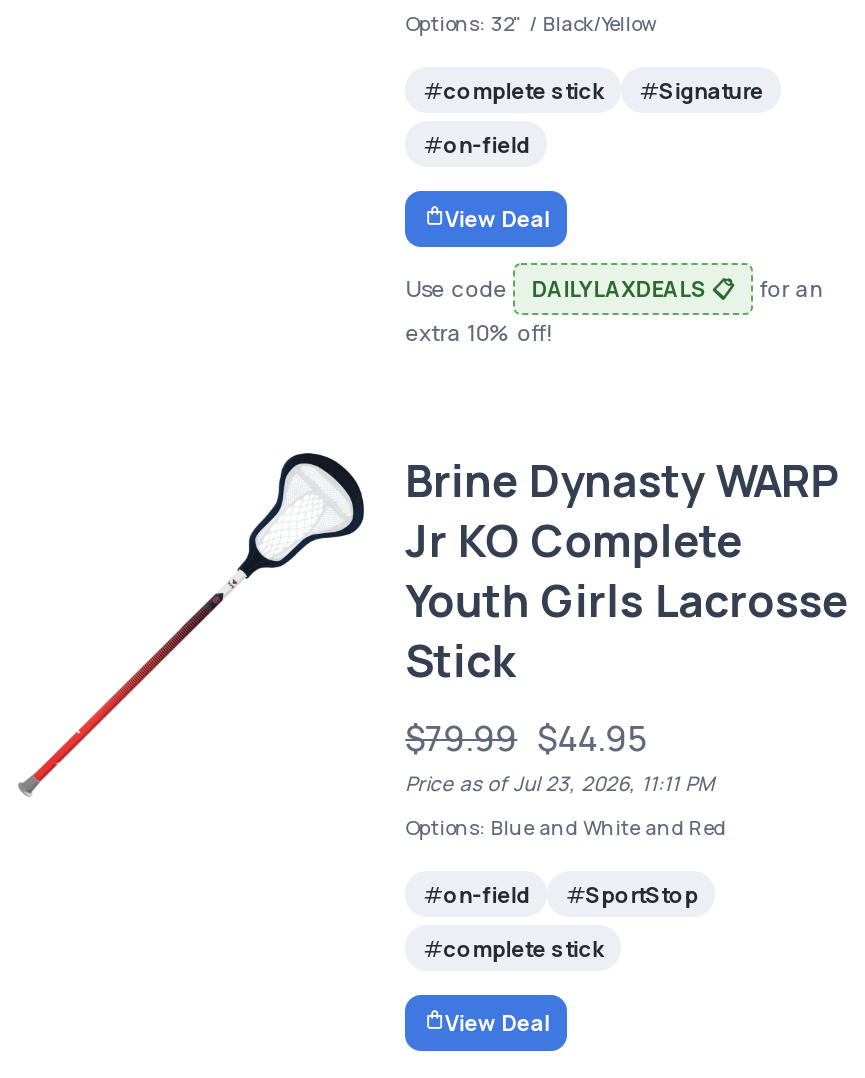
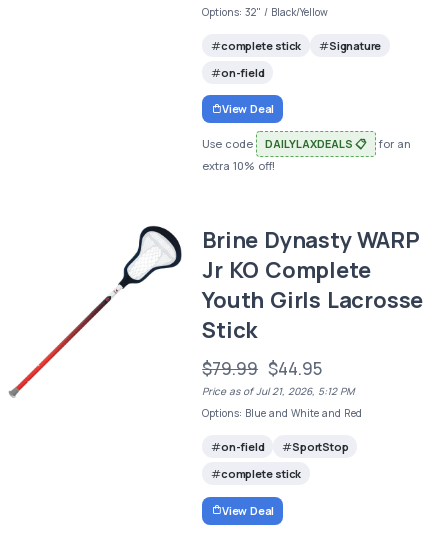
[405,768,713,796] Price as of Jul 23, 2026, 11:11 PM -> [202,384,354,398] Price as of Jul 21, 2026, 5:12 PM

